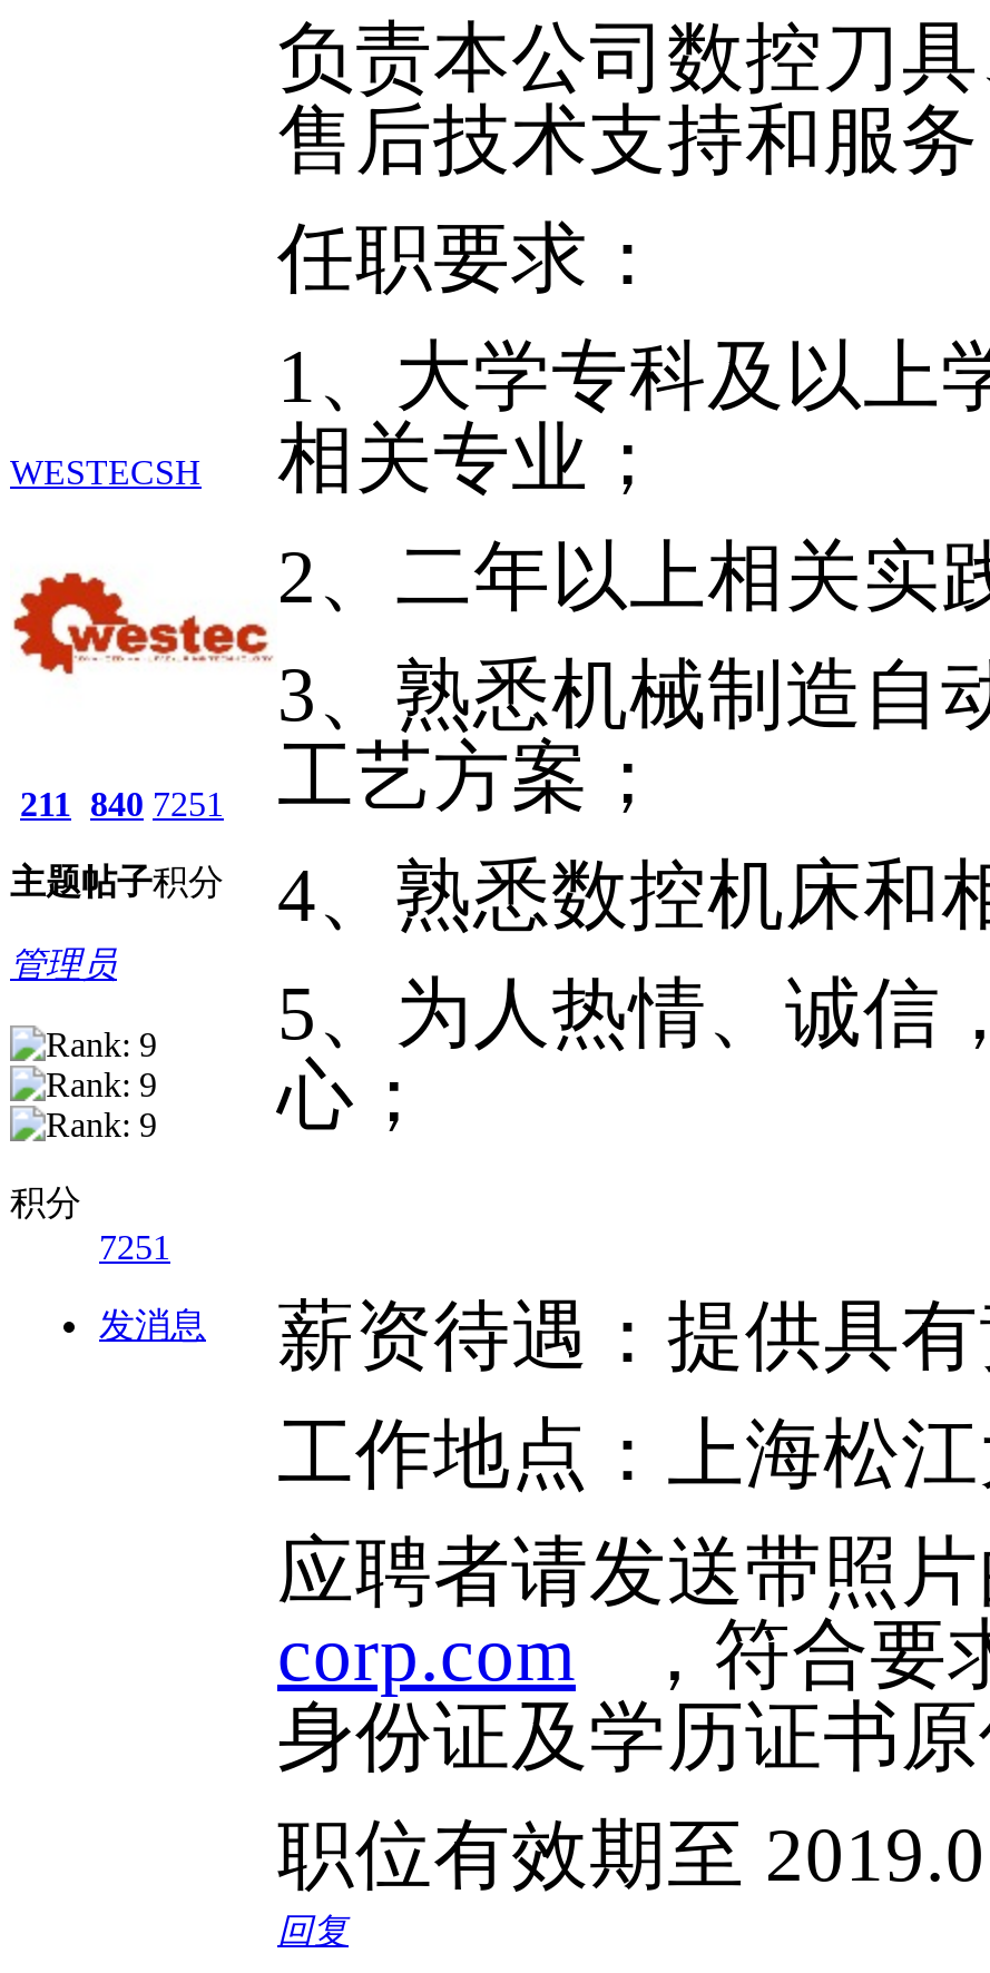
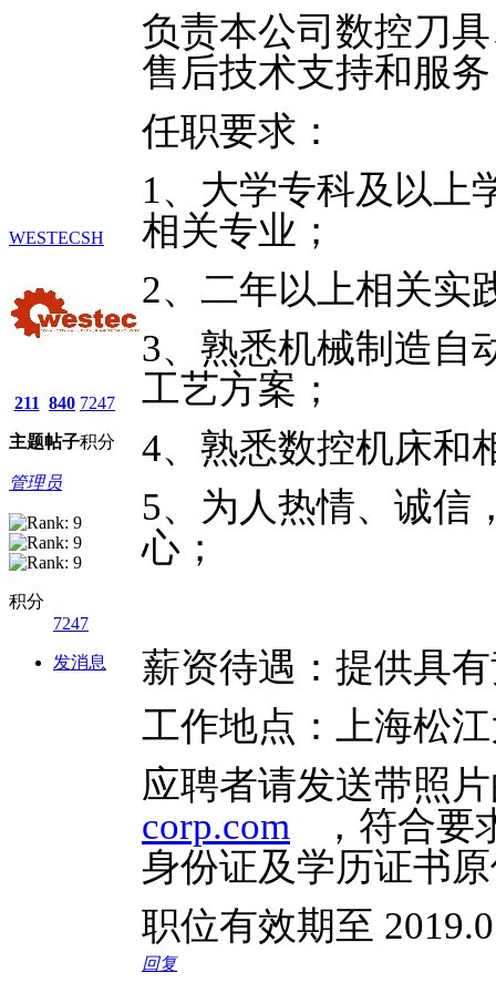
[20,734,667,823] 211 840 7251 工艺方案； -> [14,368,335,412] 211 840 7247 工艺方案；
[99,1228,170,1266] 7251 -> [53,614,89,633] 7247

